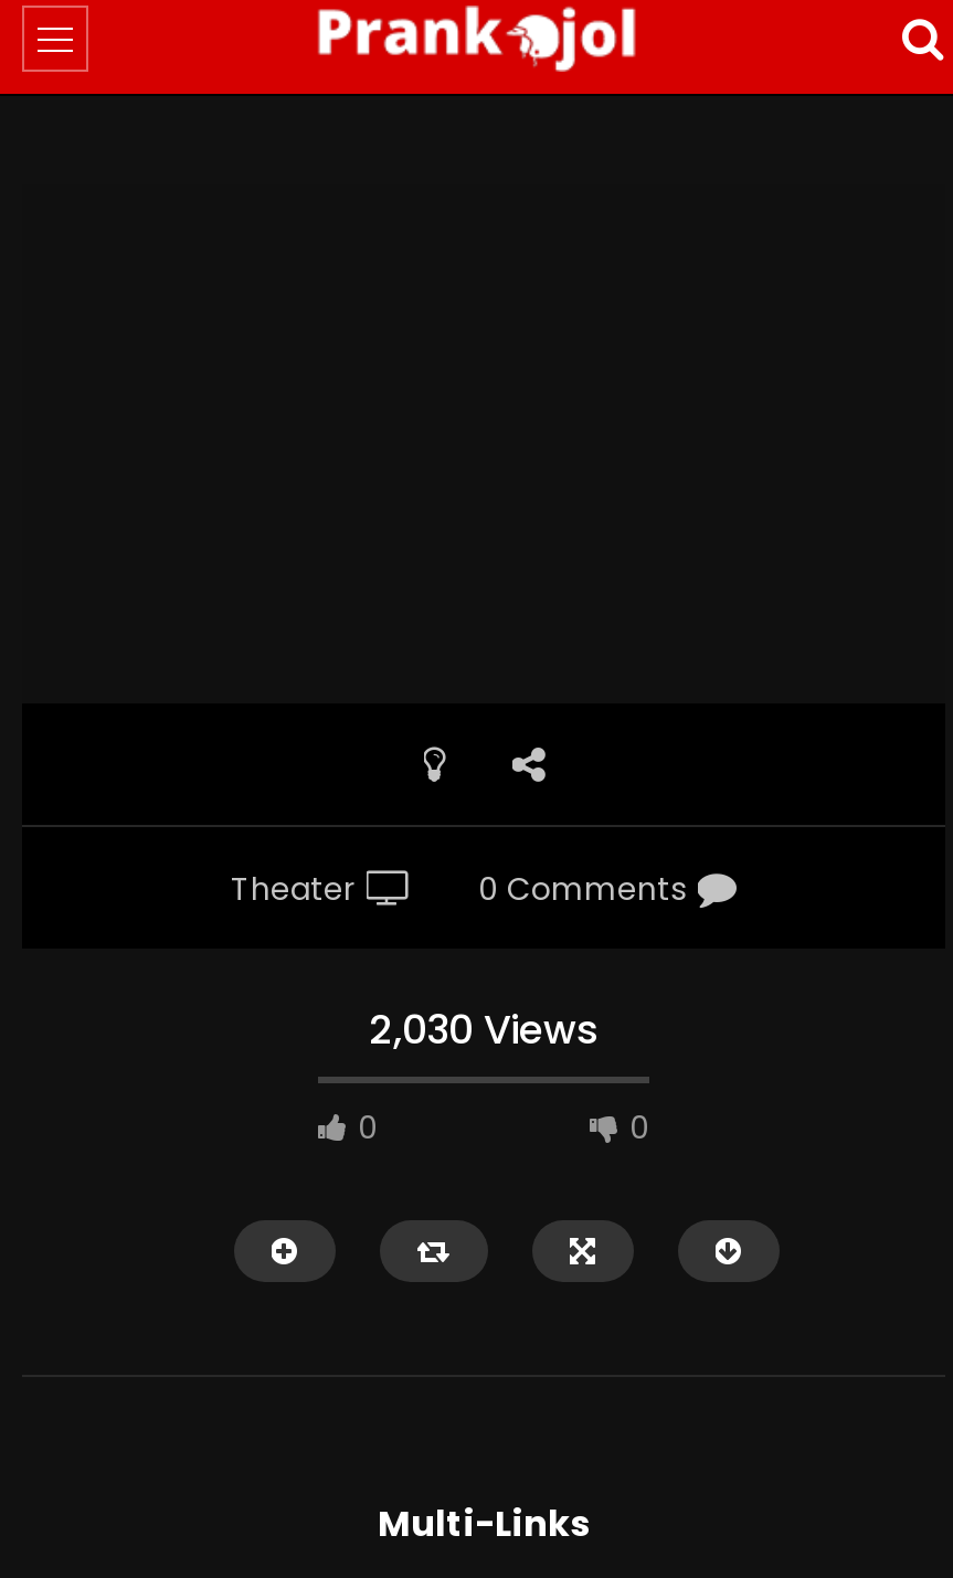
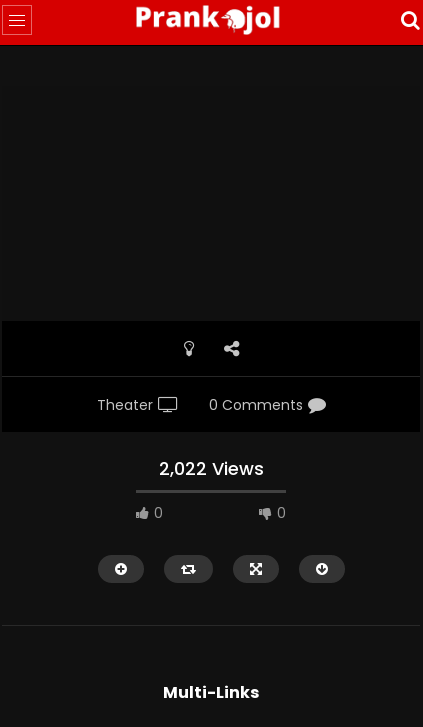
[369,1002,599,1057] 2,030 Views -> [158,456,263,481] 2,022 Views

